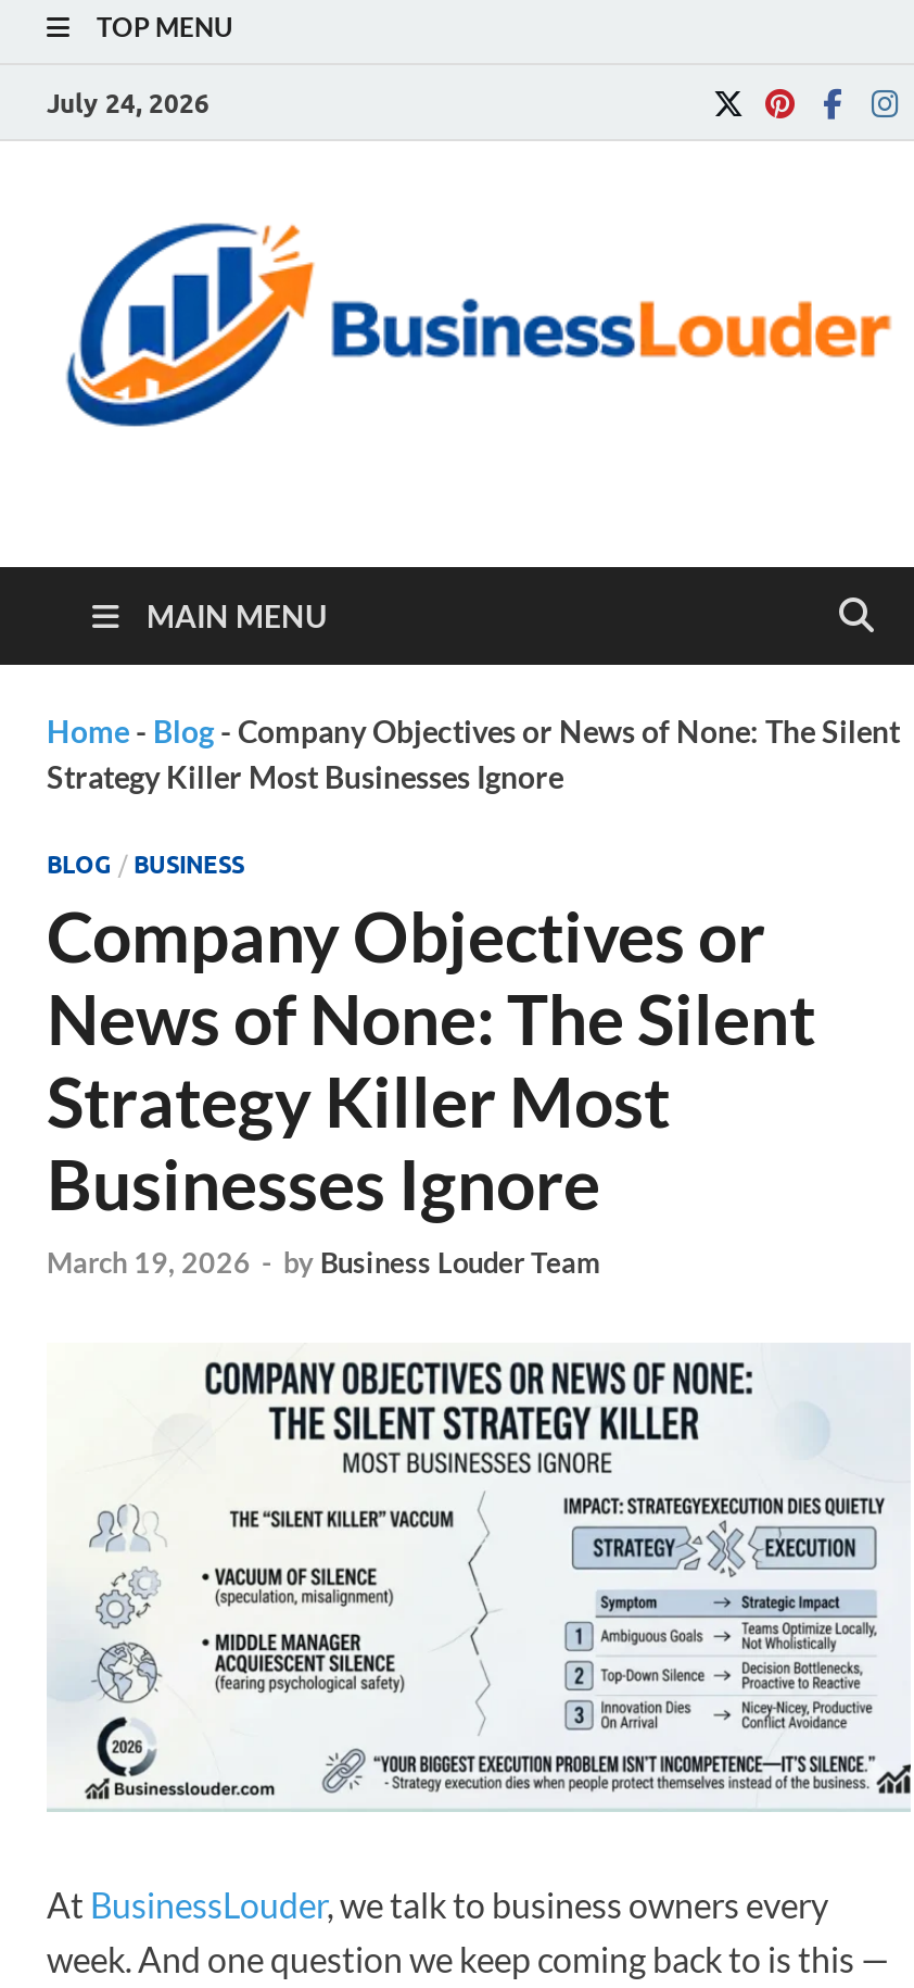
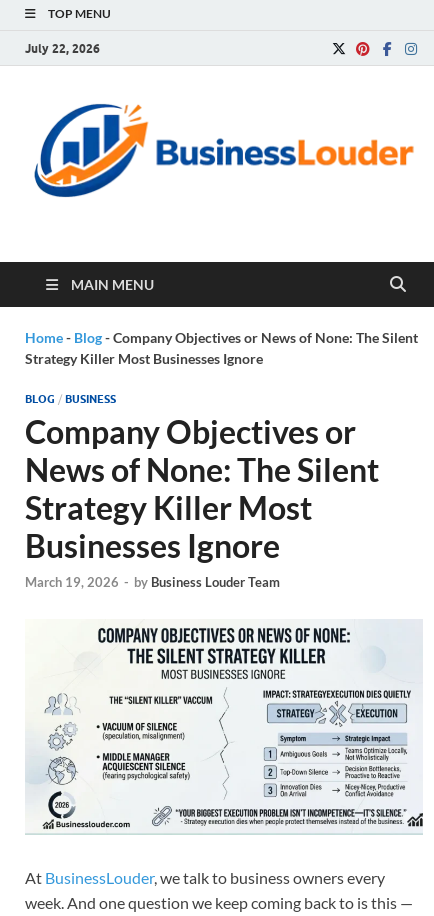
[47,86,210,118] July 24, 2026 -> [25,40,100,55] July 22, 2026

